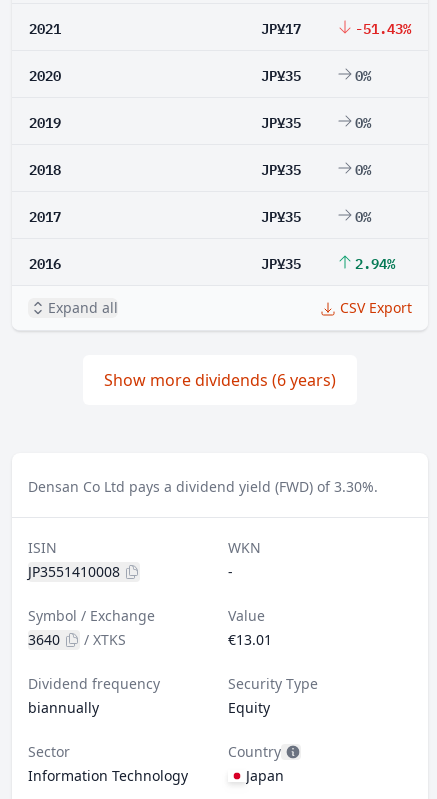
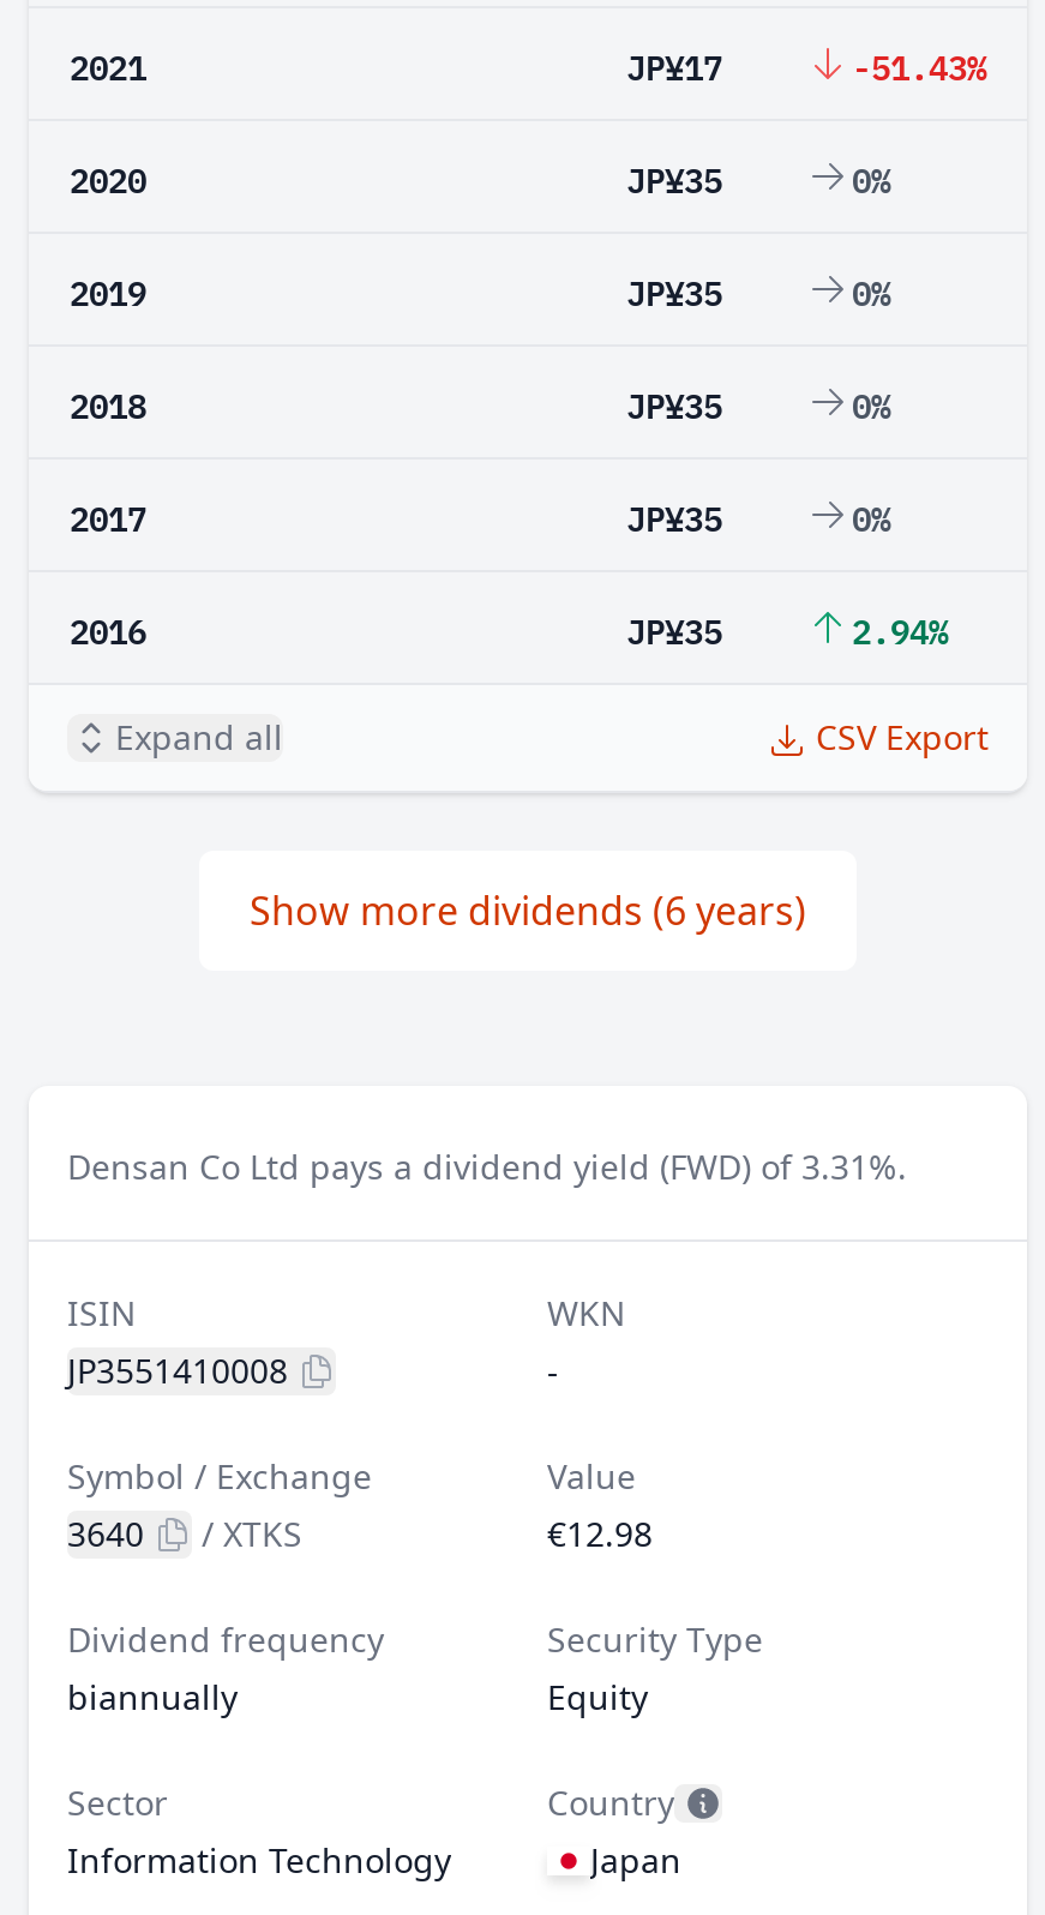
[28,477,378,496] Densan Co Ltd pays a dividend yield (FWD) of 3.30%. -> [67,1143,907,1189] Densan Co Ltd pays a dividend yield (FWD) of 3.31%.
[228,630,272,649] €13.01 -> [547,1511,653,1556] €12.98

